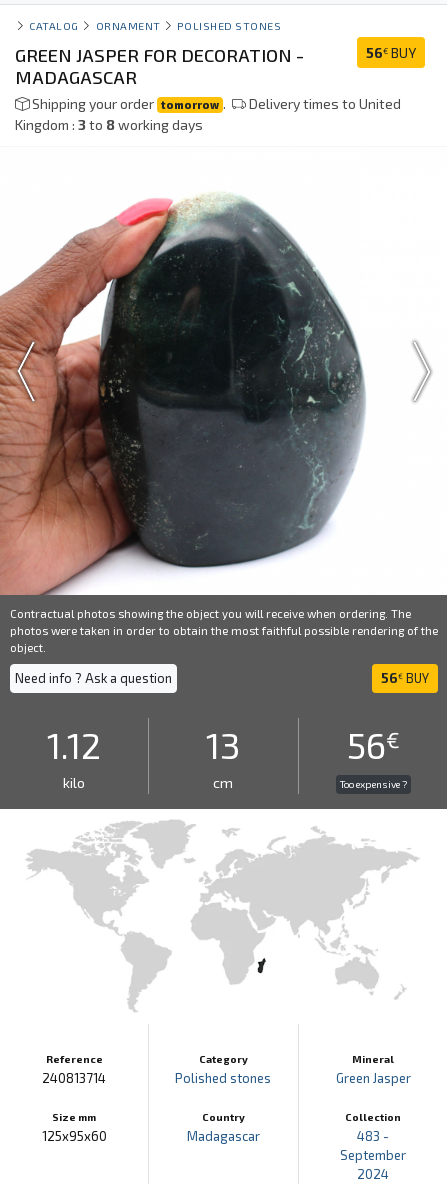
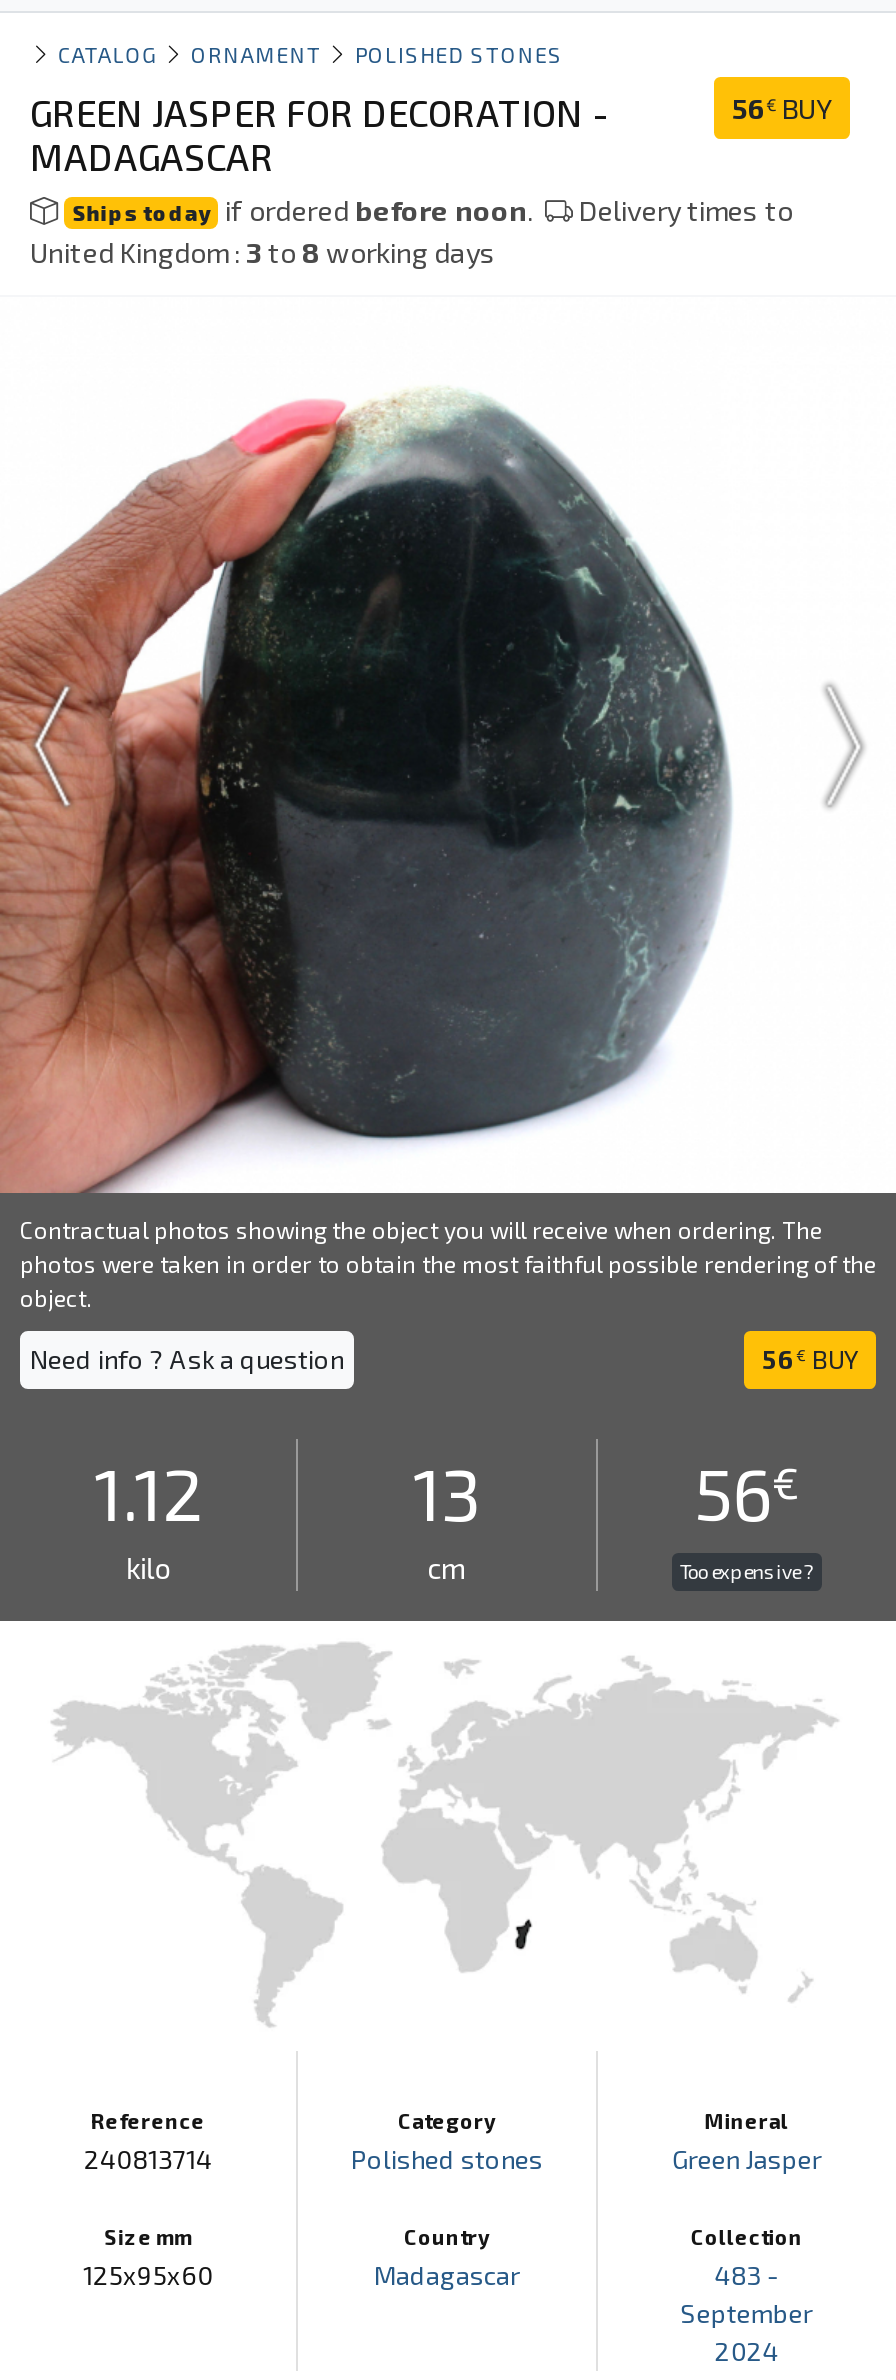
[15,95,401,133] Shipping your order tomorrow . | Delivery times to United | Kingdom : 3 to 8 working days -> [30,193,793,269] Ships today if ordered before noon. | Delivery times to | United Kingdom : 3 to 8 working days

